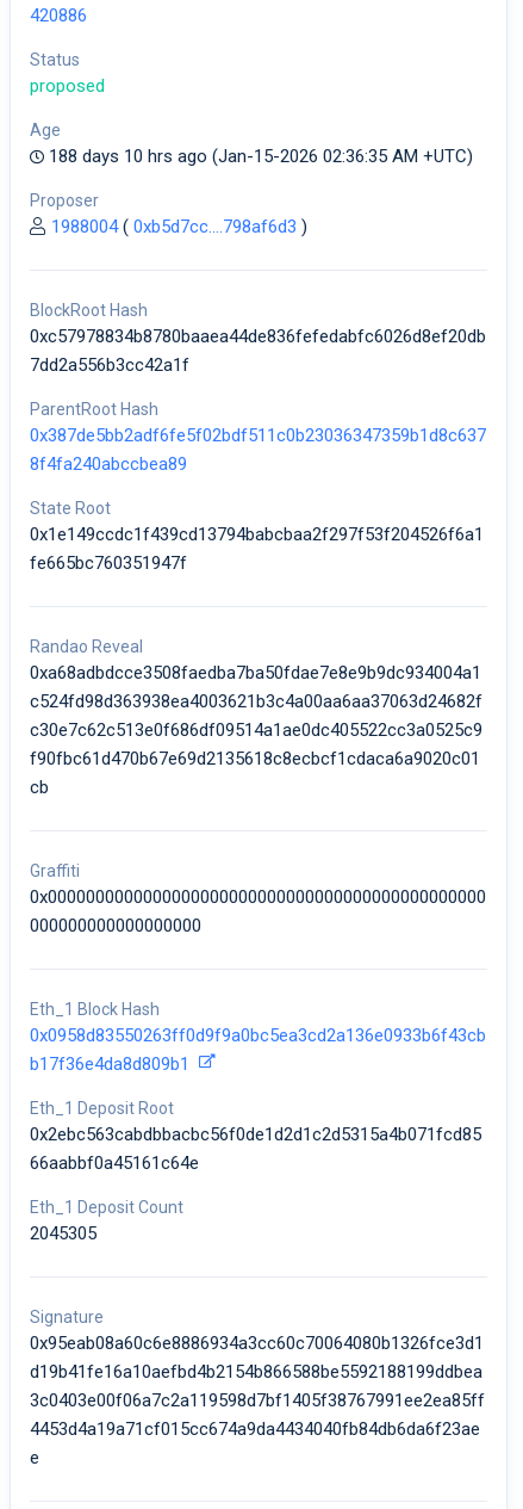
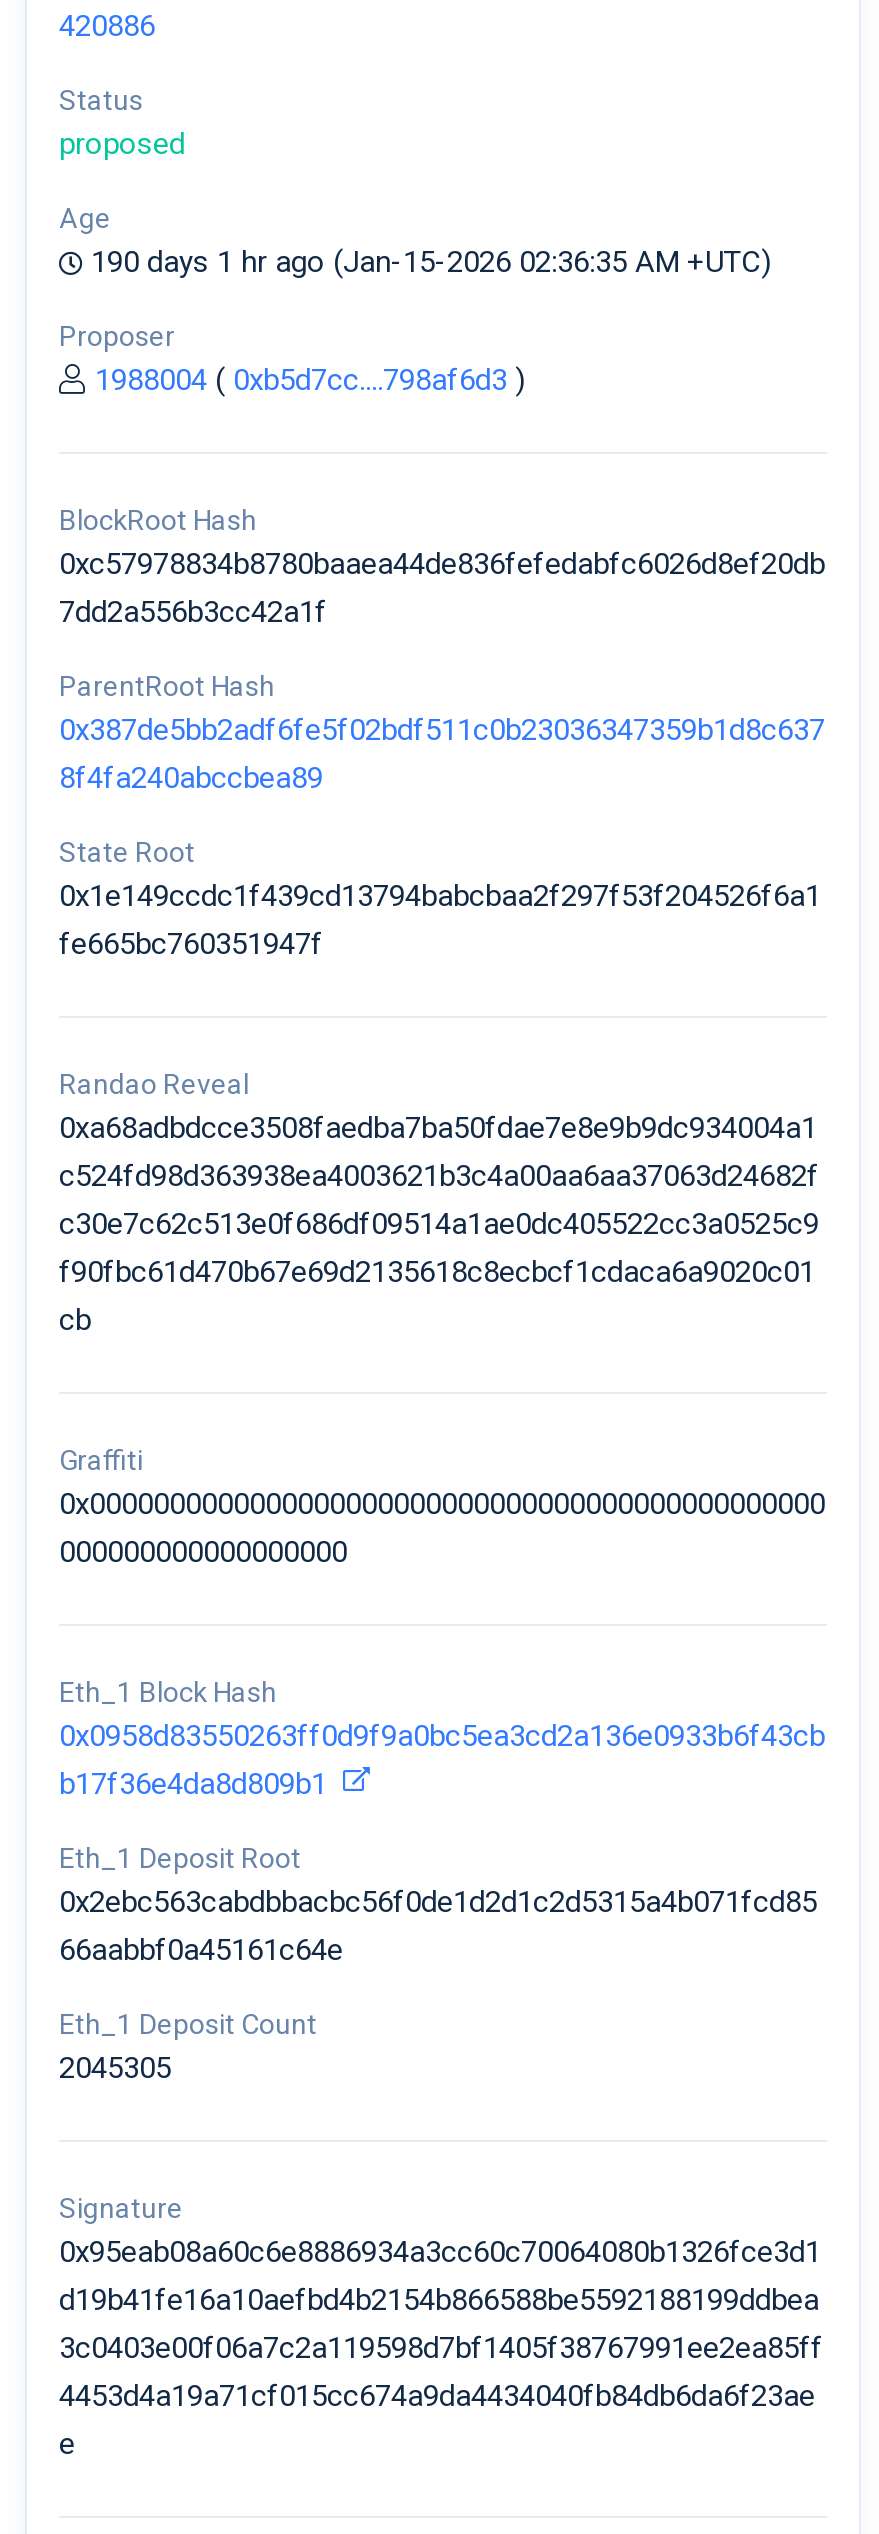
[49,145,473,166] 188 days 10 hrs ago (Jan-15-2026 02:36:35 AM +UTC) -> [91,243,771,279] 190 days 1 hr ago (Jan-15-2026 02:36:35 AM +UTC)

